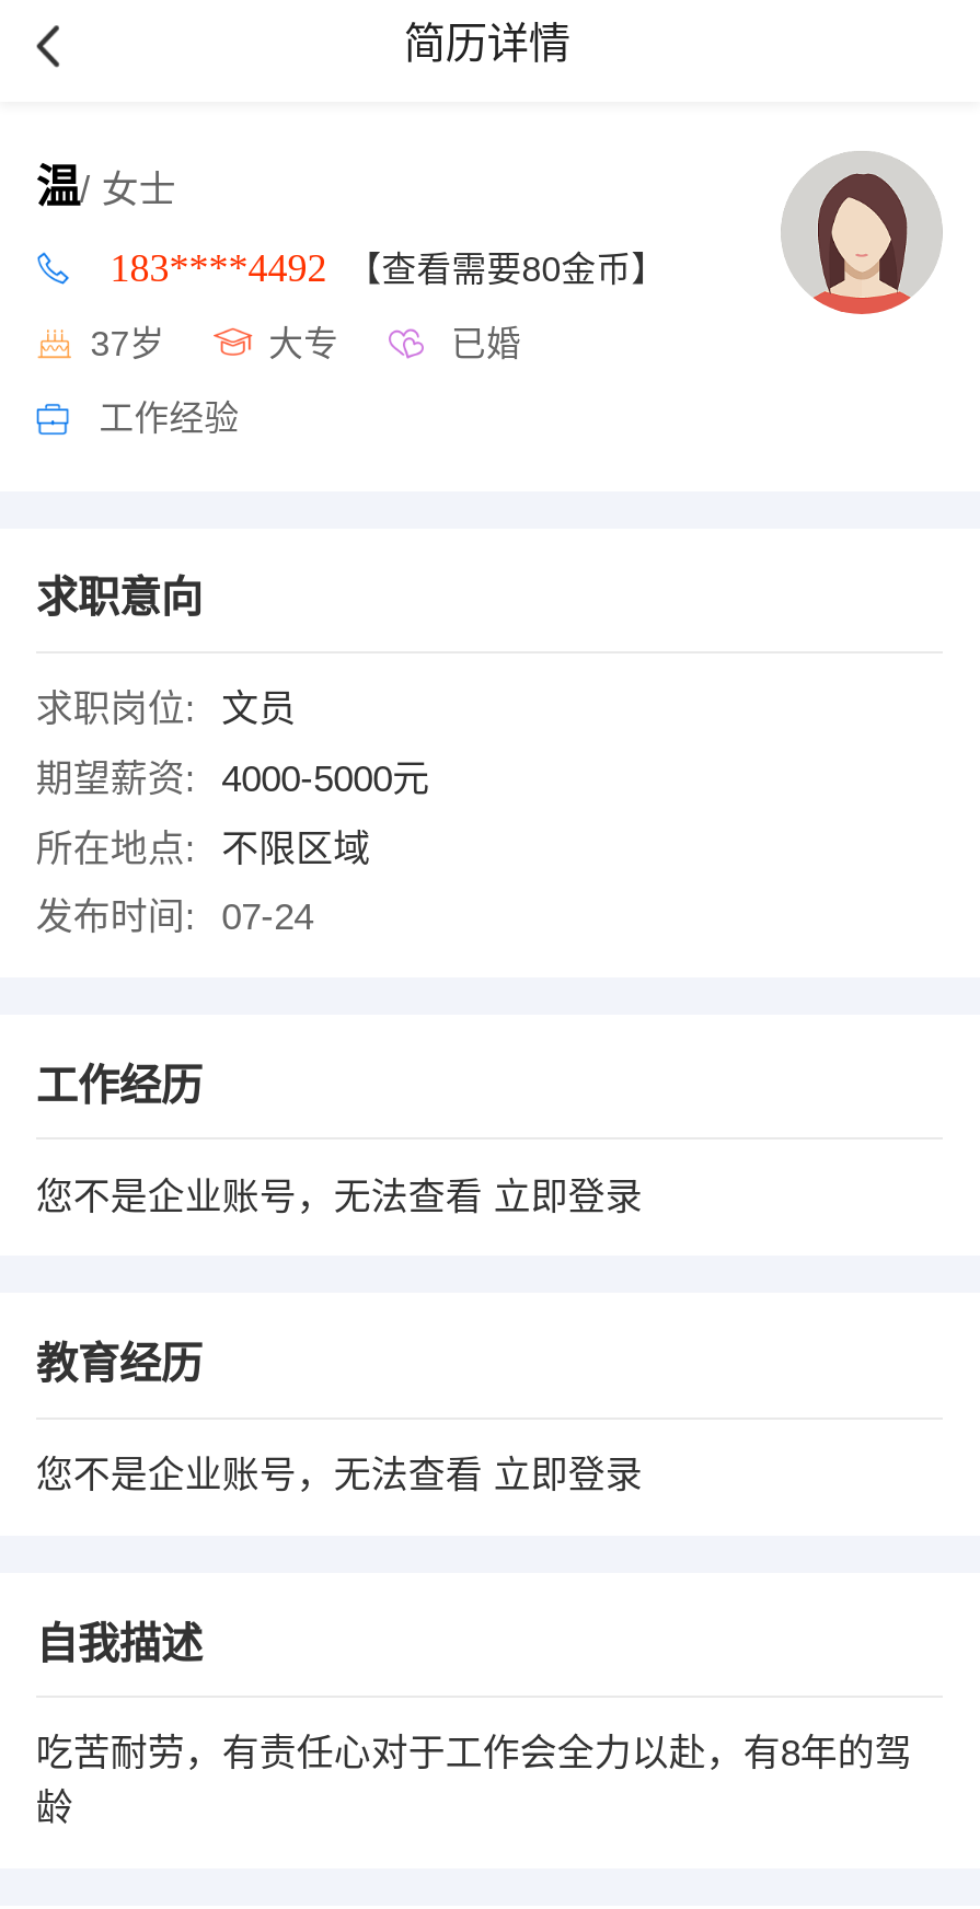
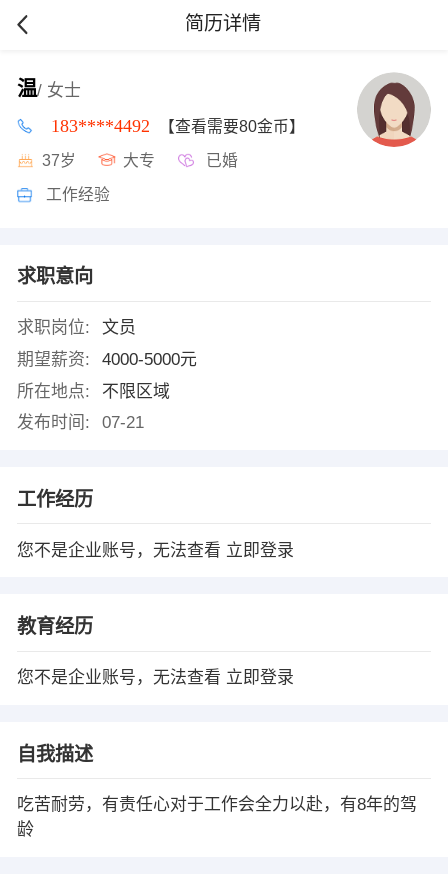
[36,897,314,939] 发布时间: 07-24 -> [17,413,144,432] 发布时间: 07-21

